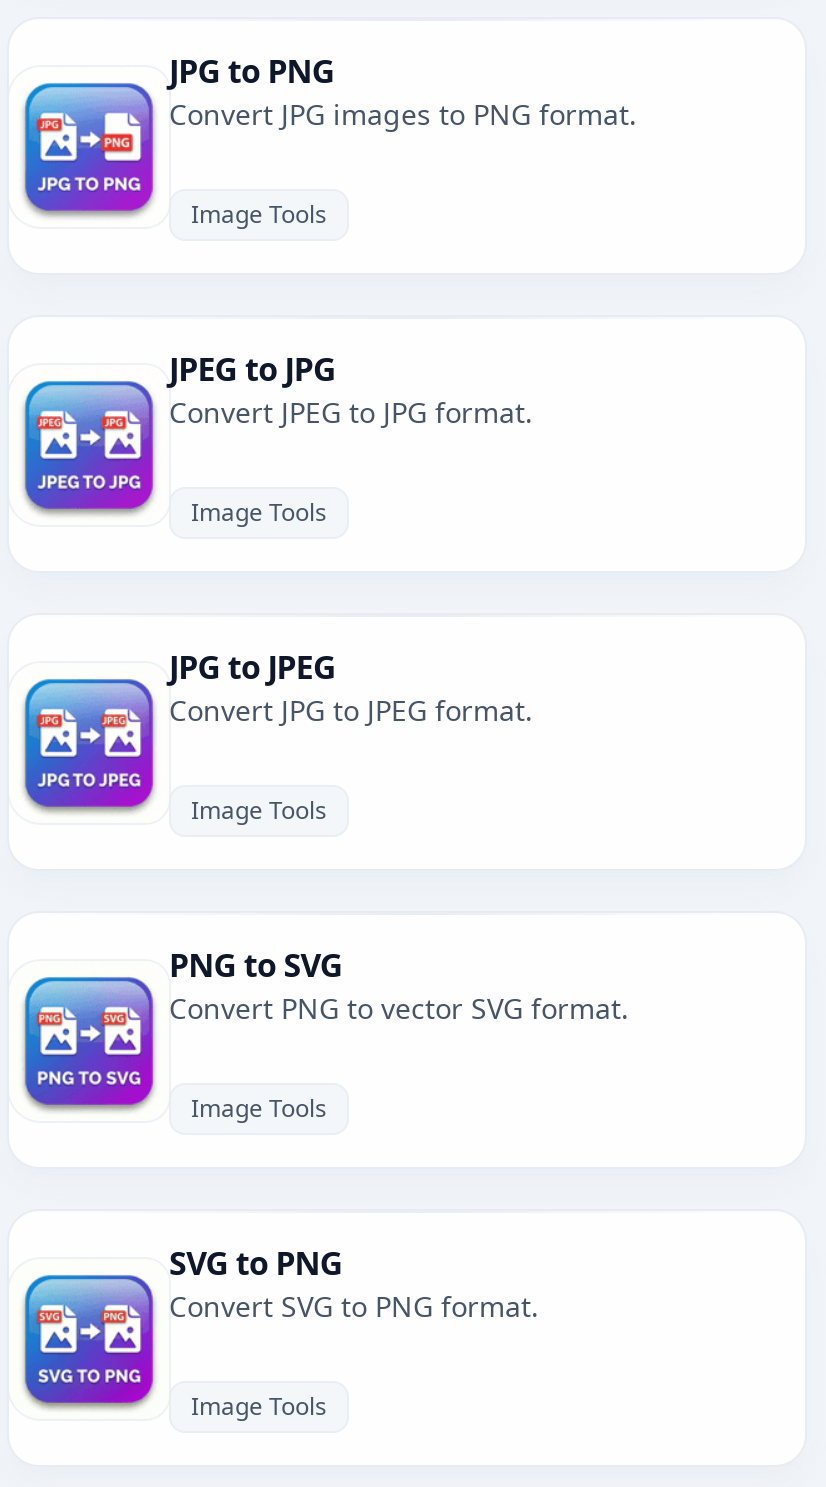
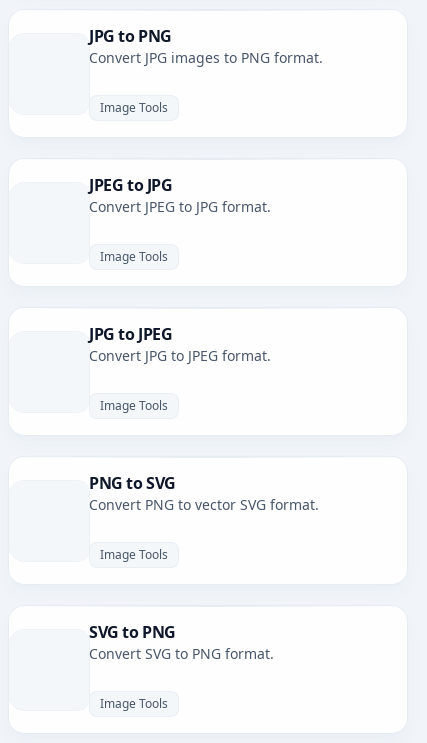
[23,81,155,219] [image] -> none
[23,379,157,517] [image] -> none
[23,677,155,815] [image] -> none
[21,975,155,1113] [image] -> none
[21,1273,157,1411] [image] -> none

